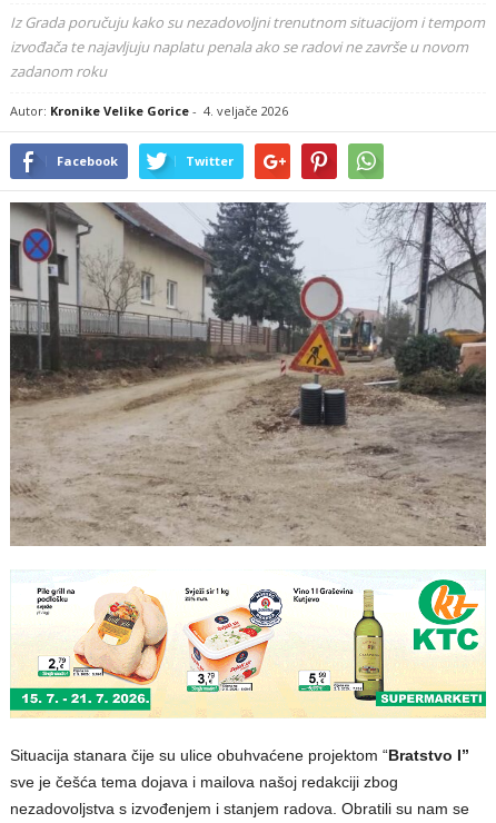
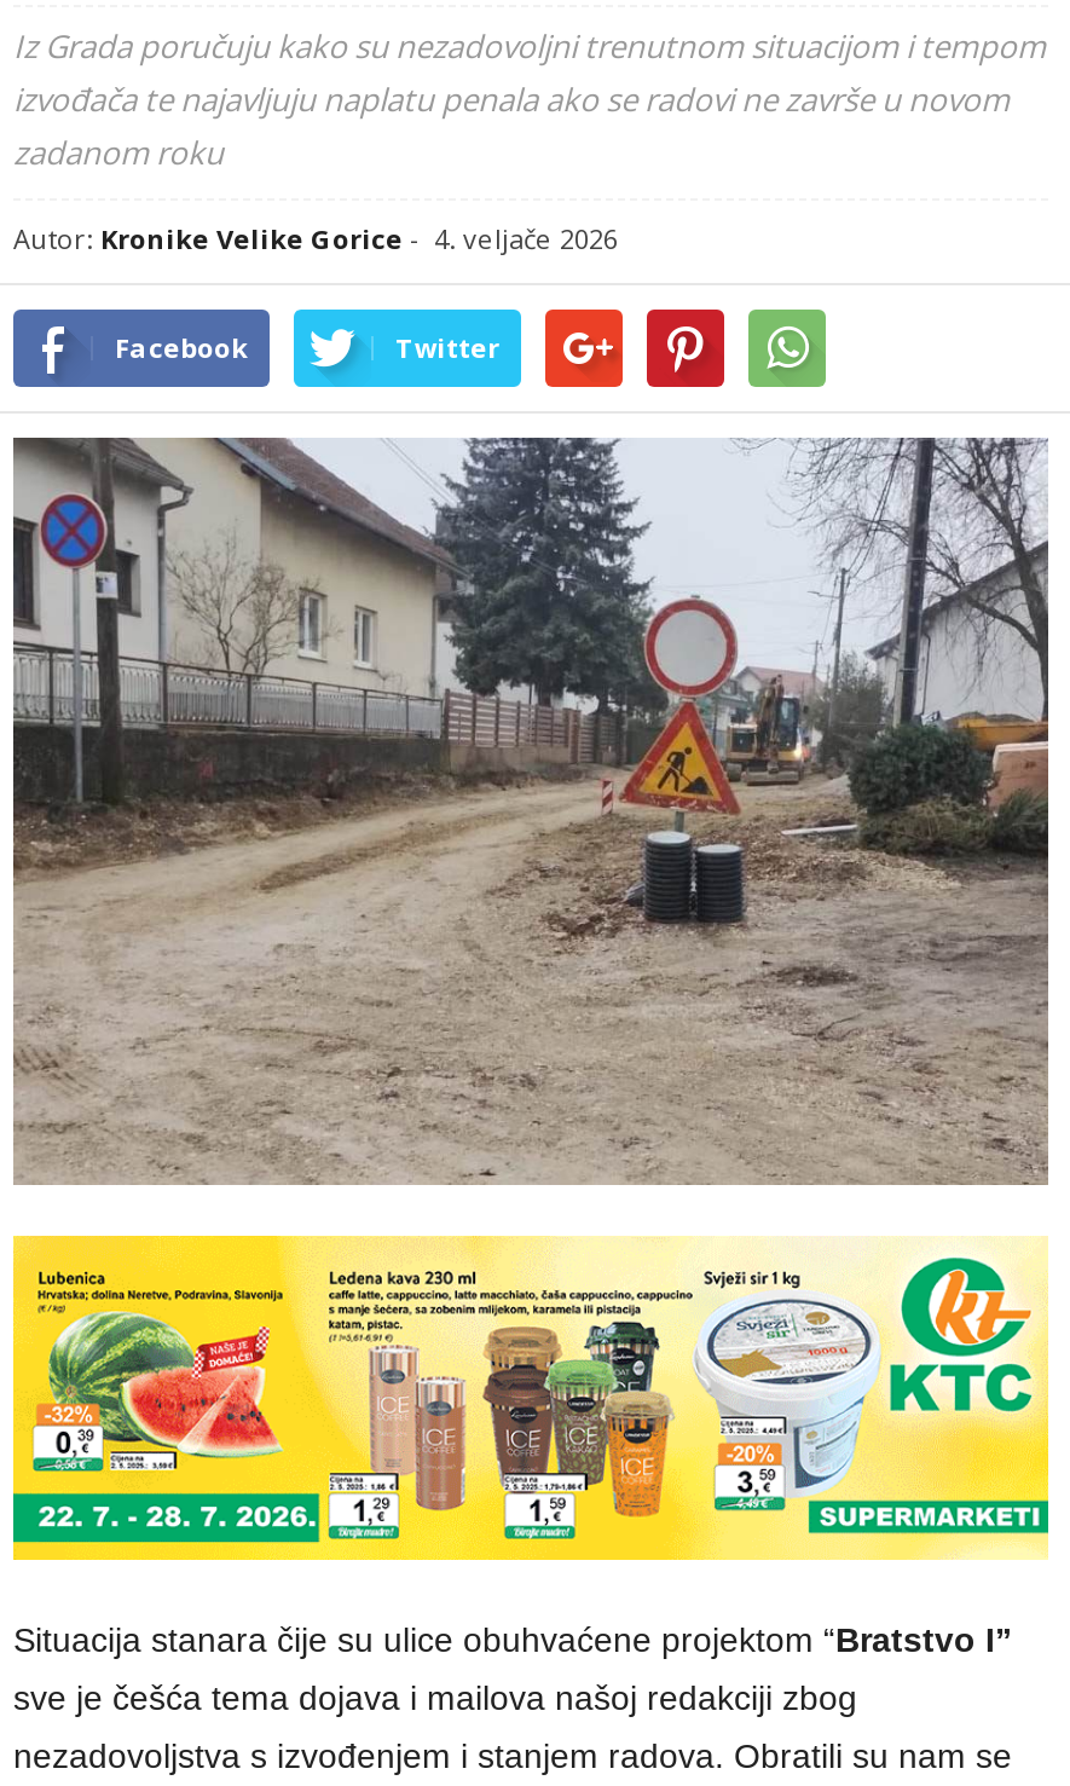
[10,569,486,718] [image] -> [11,1233,1051,1562] [image]

